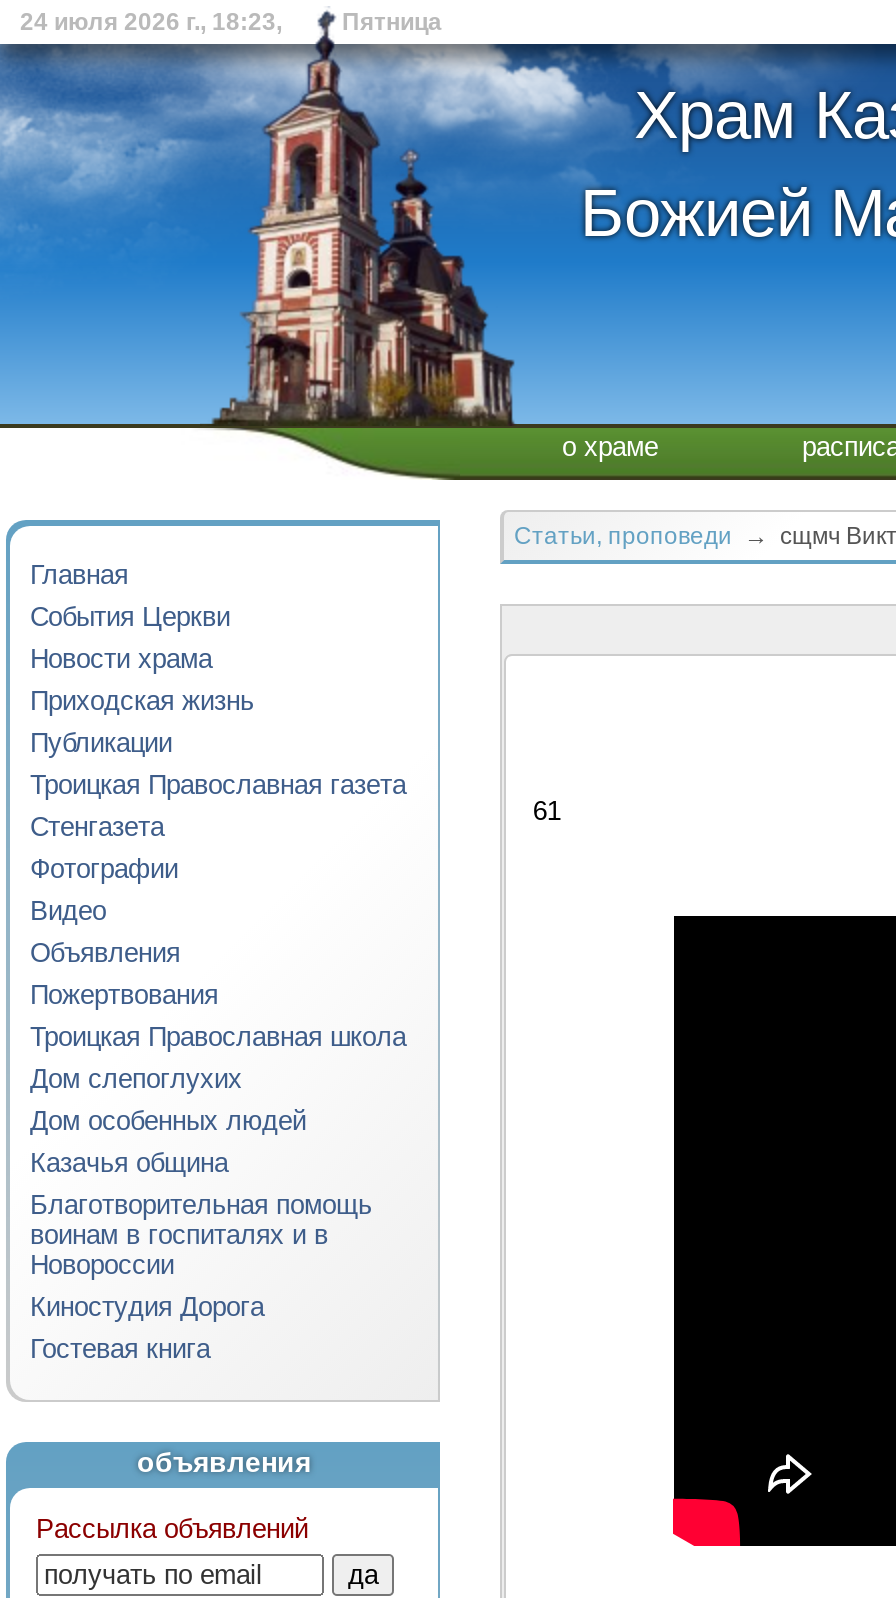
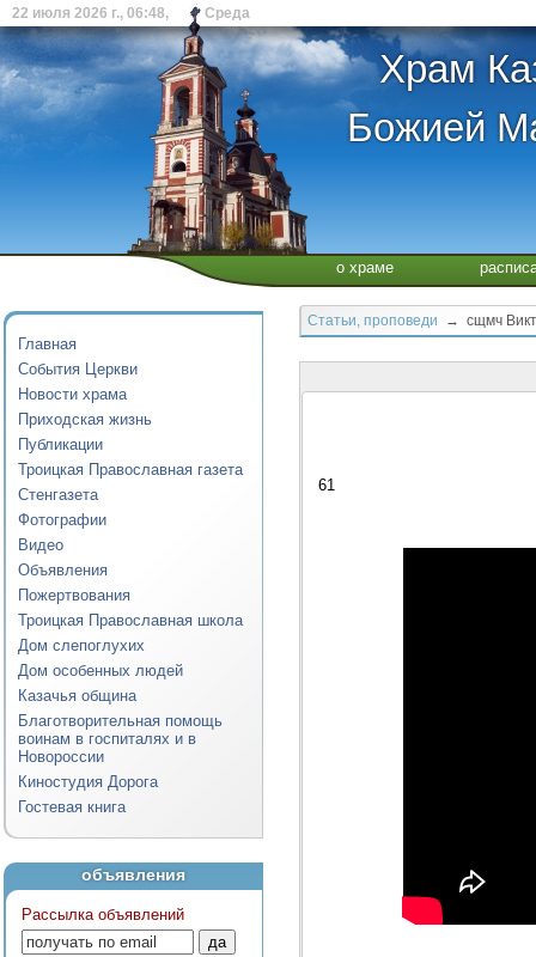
[20,8,442,36] 24 июля 2026 г., 18:23, Пятница -> [12,5,250,22] 22 июля 2026 г., 06:48, Среда

